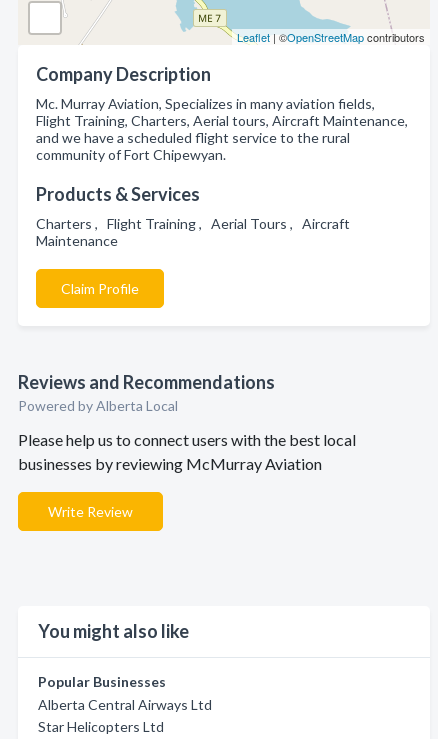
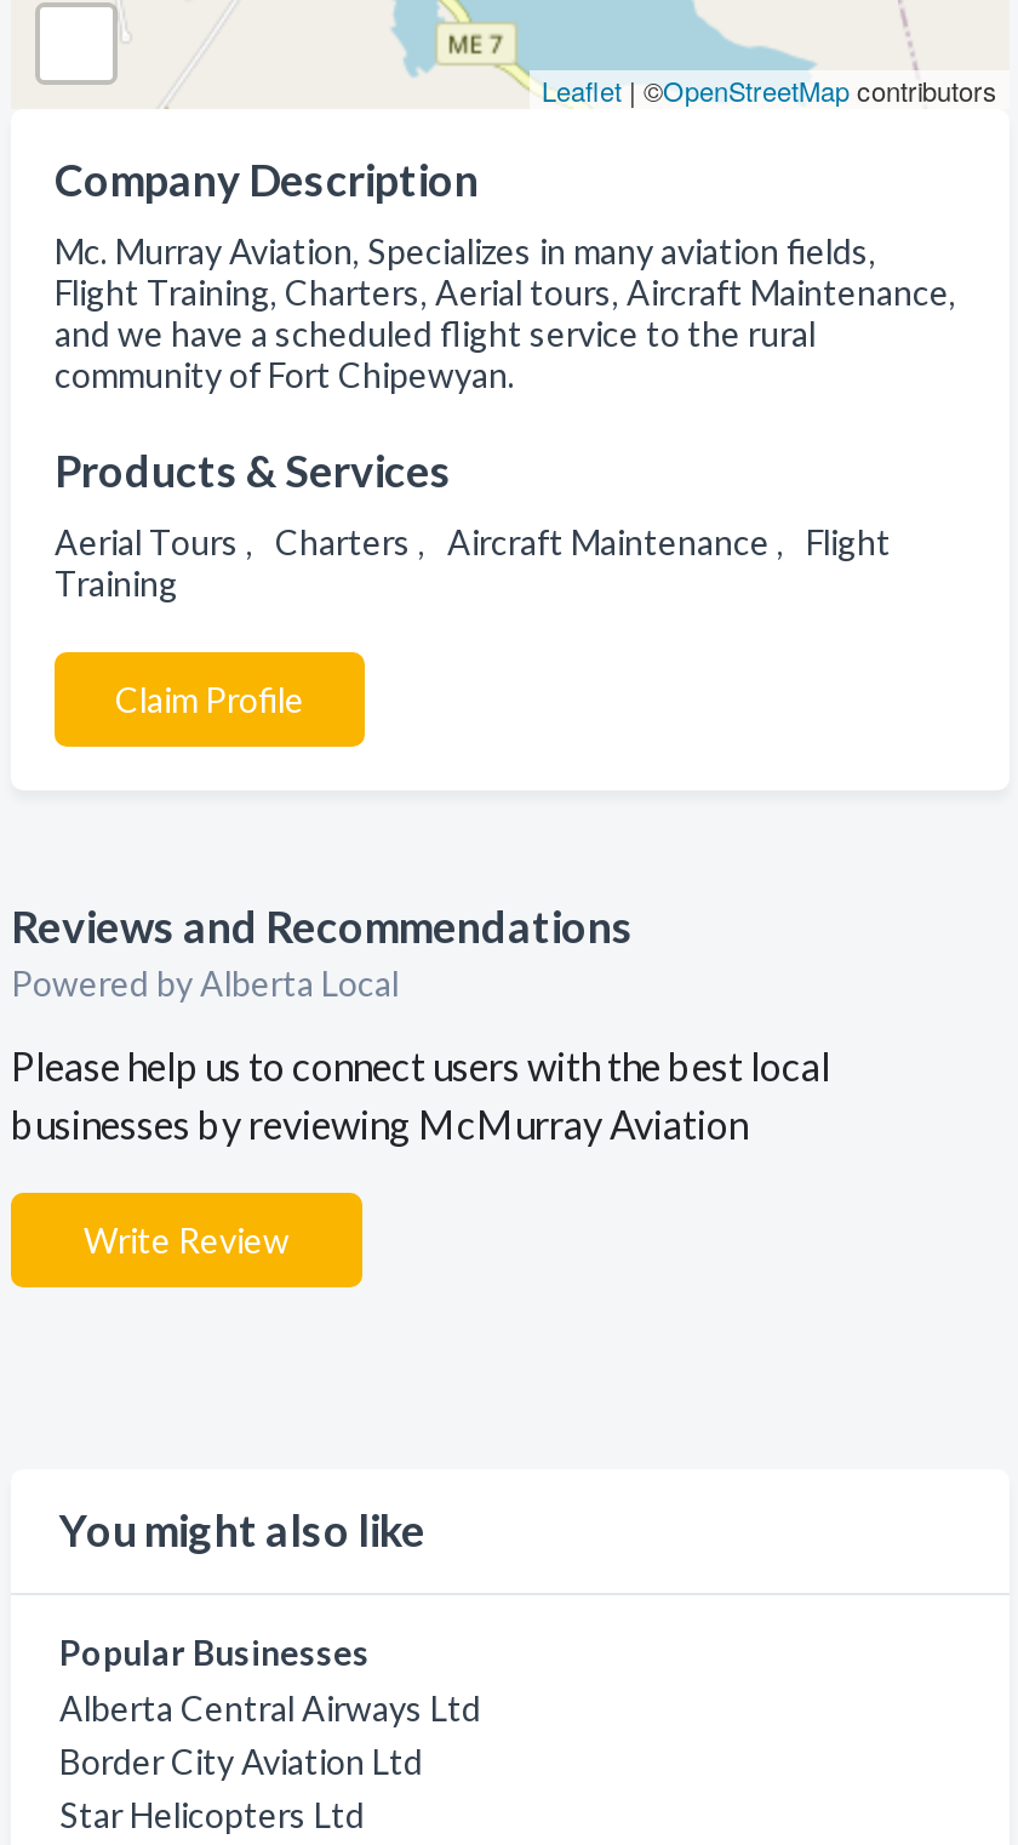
[36,215,350,249] Charters , Flight Training , Aerial Tours , Aircraft | Maintenance -> [55,521,891,604] Aerial Tours , Charters , Aircraft Maintenance , Flight | Training
none -> [59,1741,423,1782] Border City Aviation Ltd

